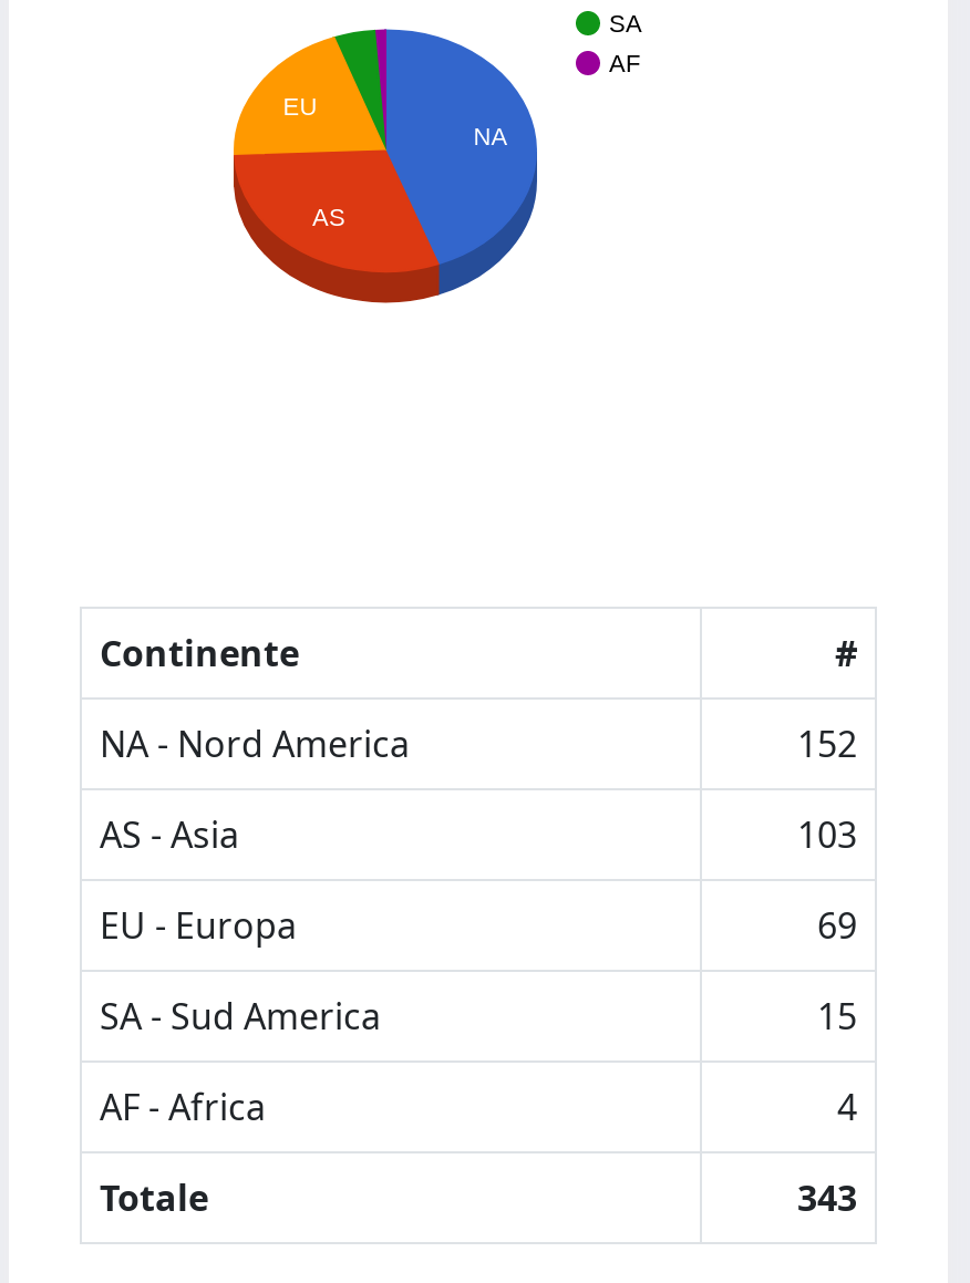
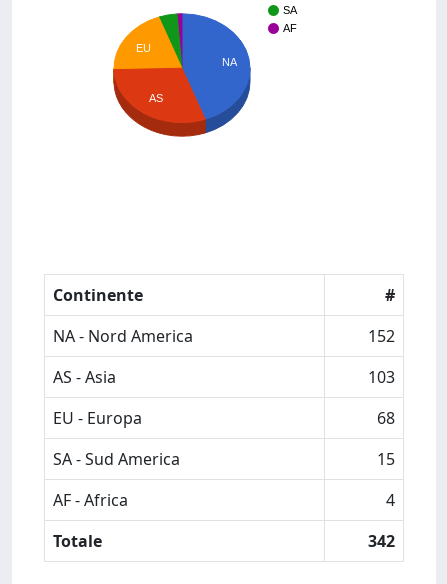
[817,901,857,950] 69 -> [377,407,395,429] 68
[797,1173,857,1222] 343 -> [368,530,395,552] 342

